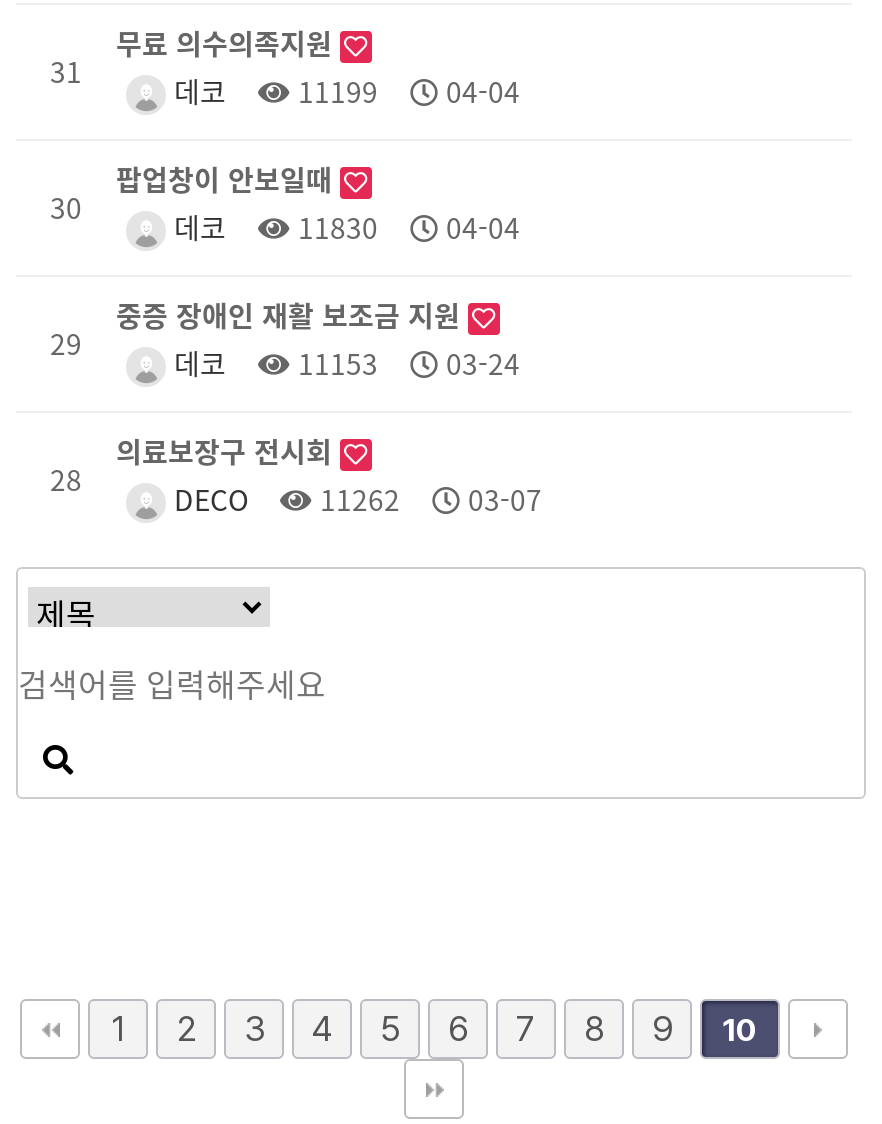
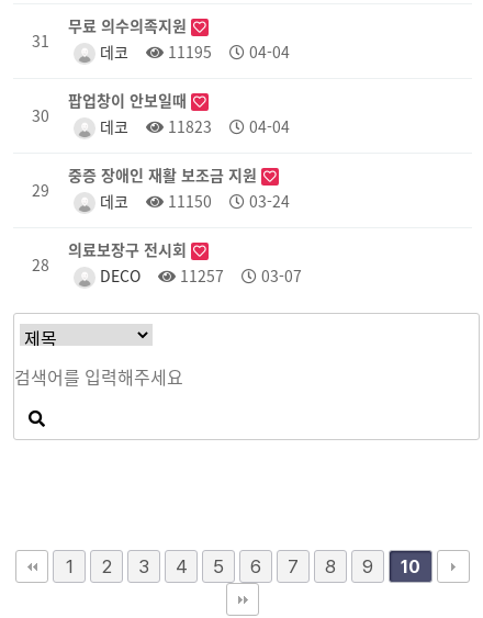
[174,71,520,111] 데코 11199 04-04 -> [100,41,290,63] 데코 11195 04-04
[174,207,520,247] 데코 11830 04-04 -> [100,115,290,137] 데코 11823 04-04
[174,343,520,383] 데코 11153 03-24 -> [100,190,290,212] 데코 11150 03-24
[174,479,542,519] DECO 11262 03-07 -> [100,265,302,287] DECO 11257 03-07

